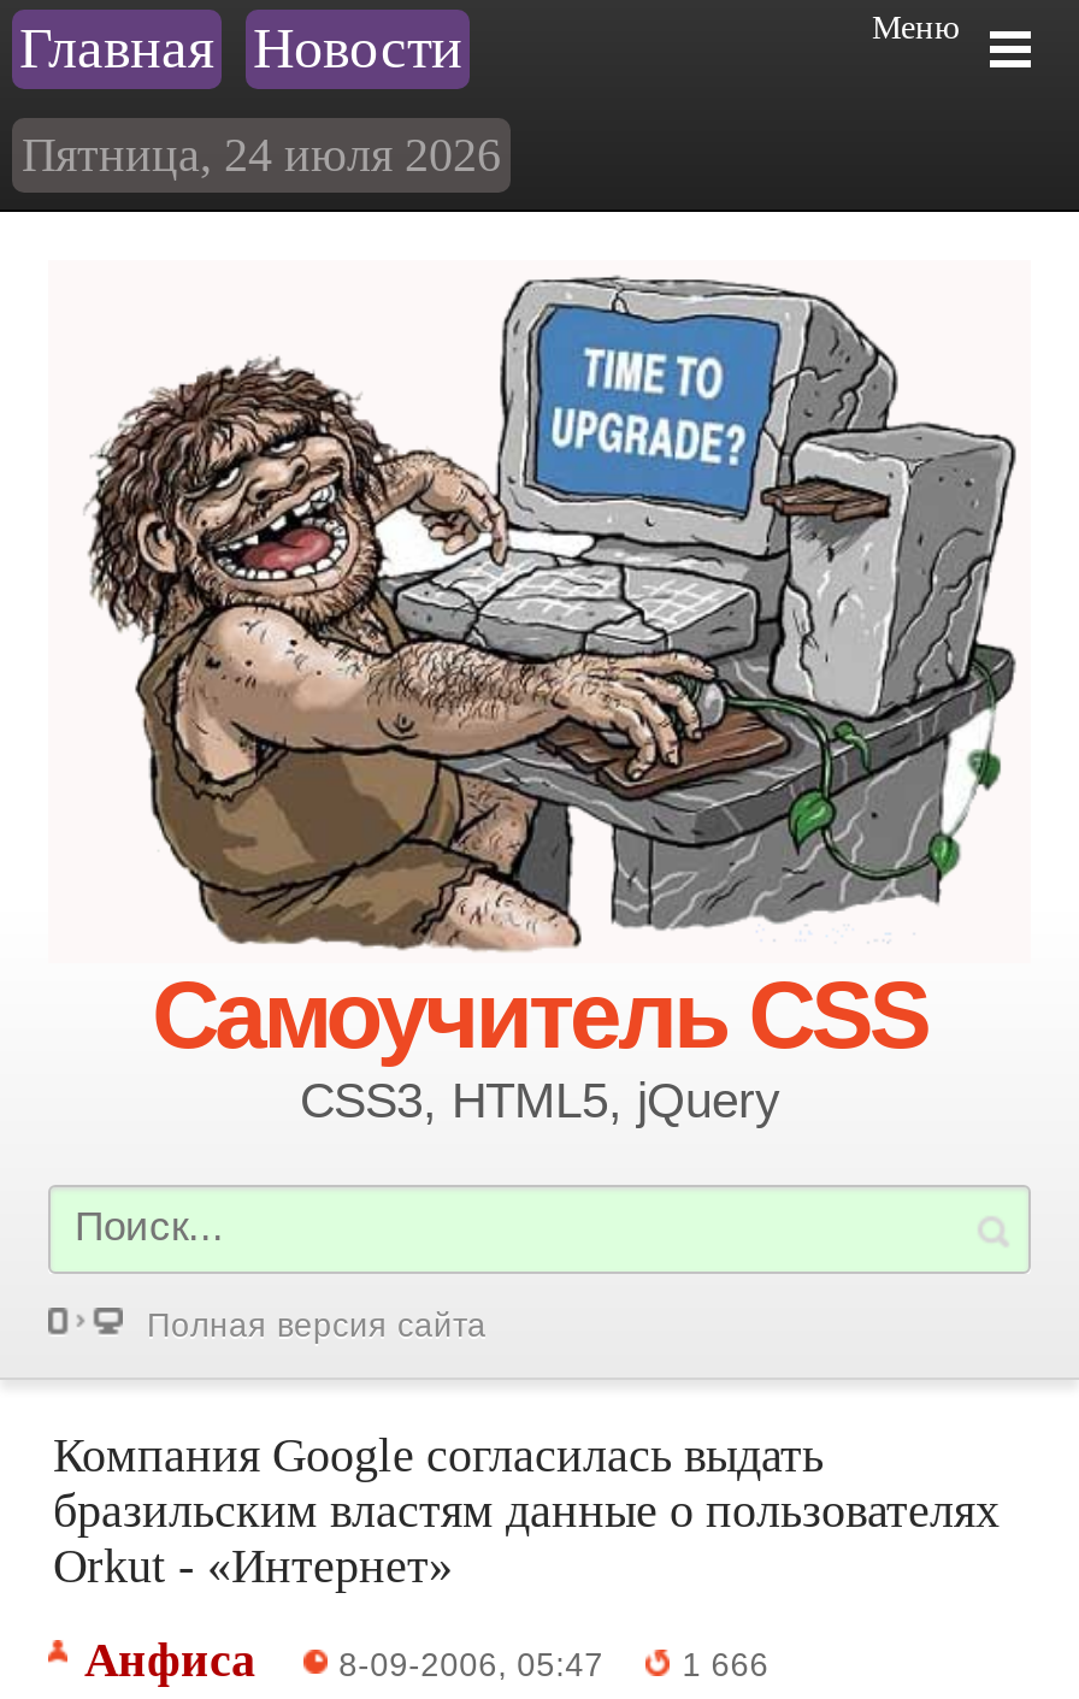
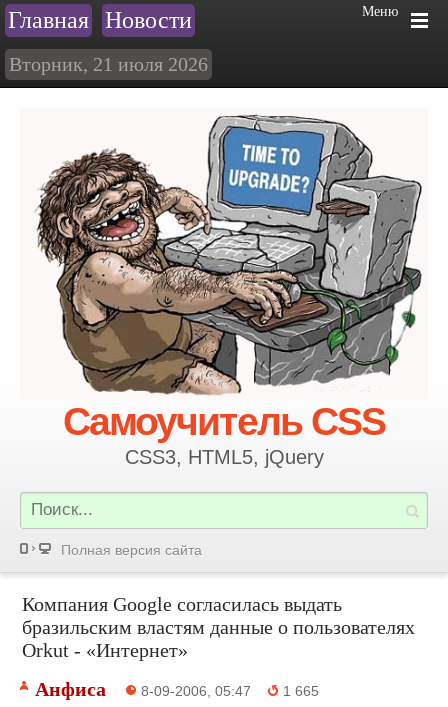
[22,128,501,181] Пятница, 24 июля 2026 -> [9,53,208,75] Вторник, 21 июля 2026
[682,1647,769,1683] 1 666 -> [283,684,319,699] 1 665

